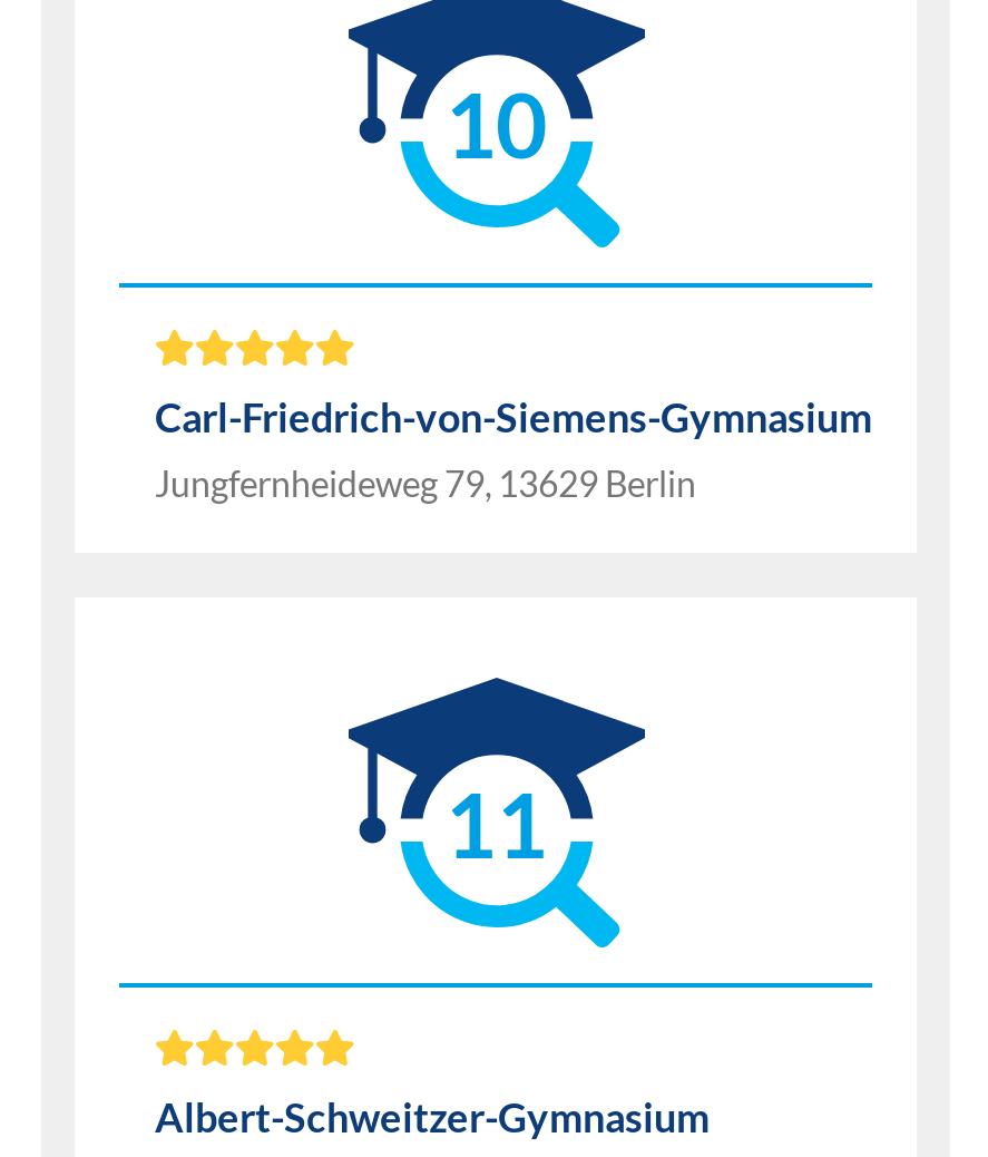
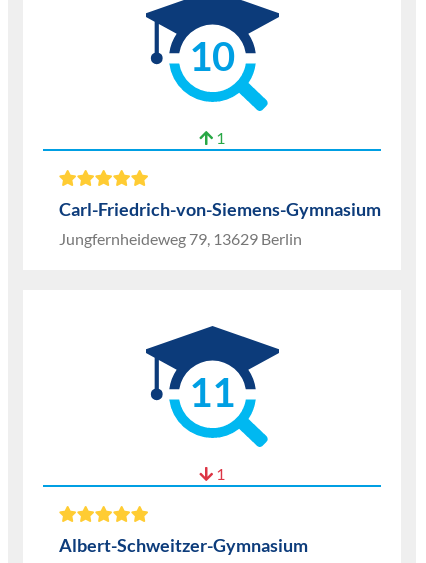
none -> [213,128,225,147] 1
none -> [213,464,225,483] 1

